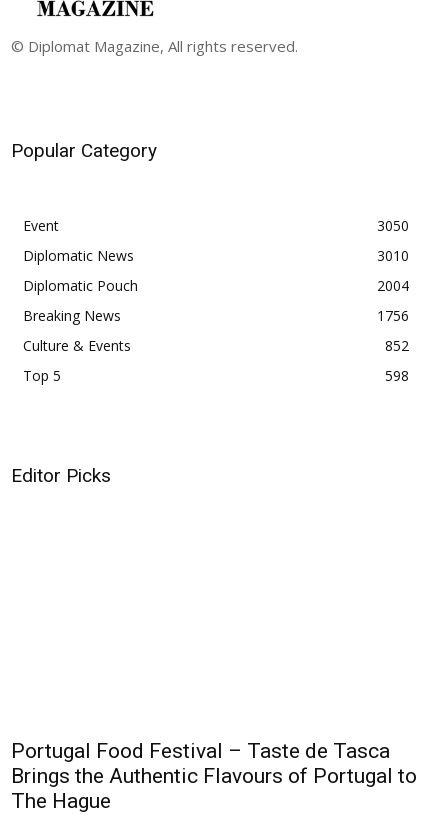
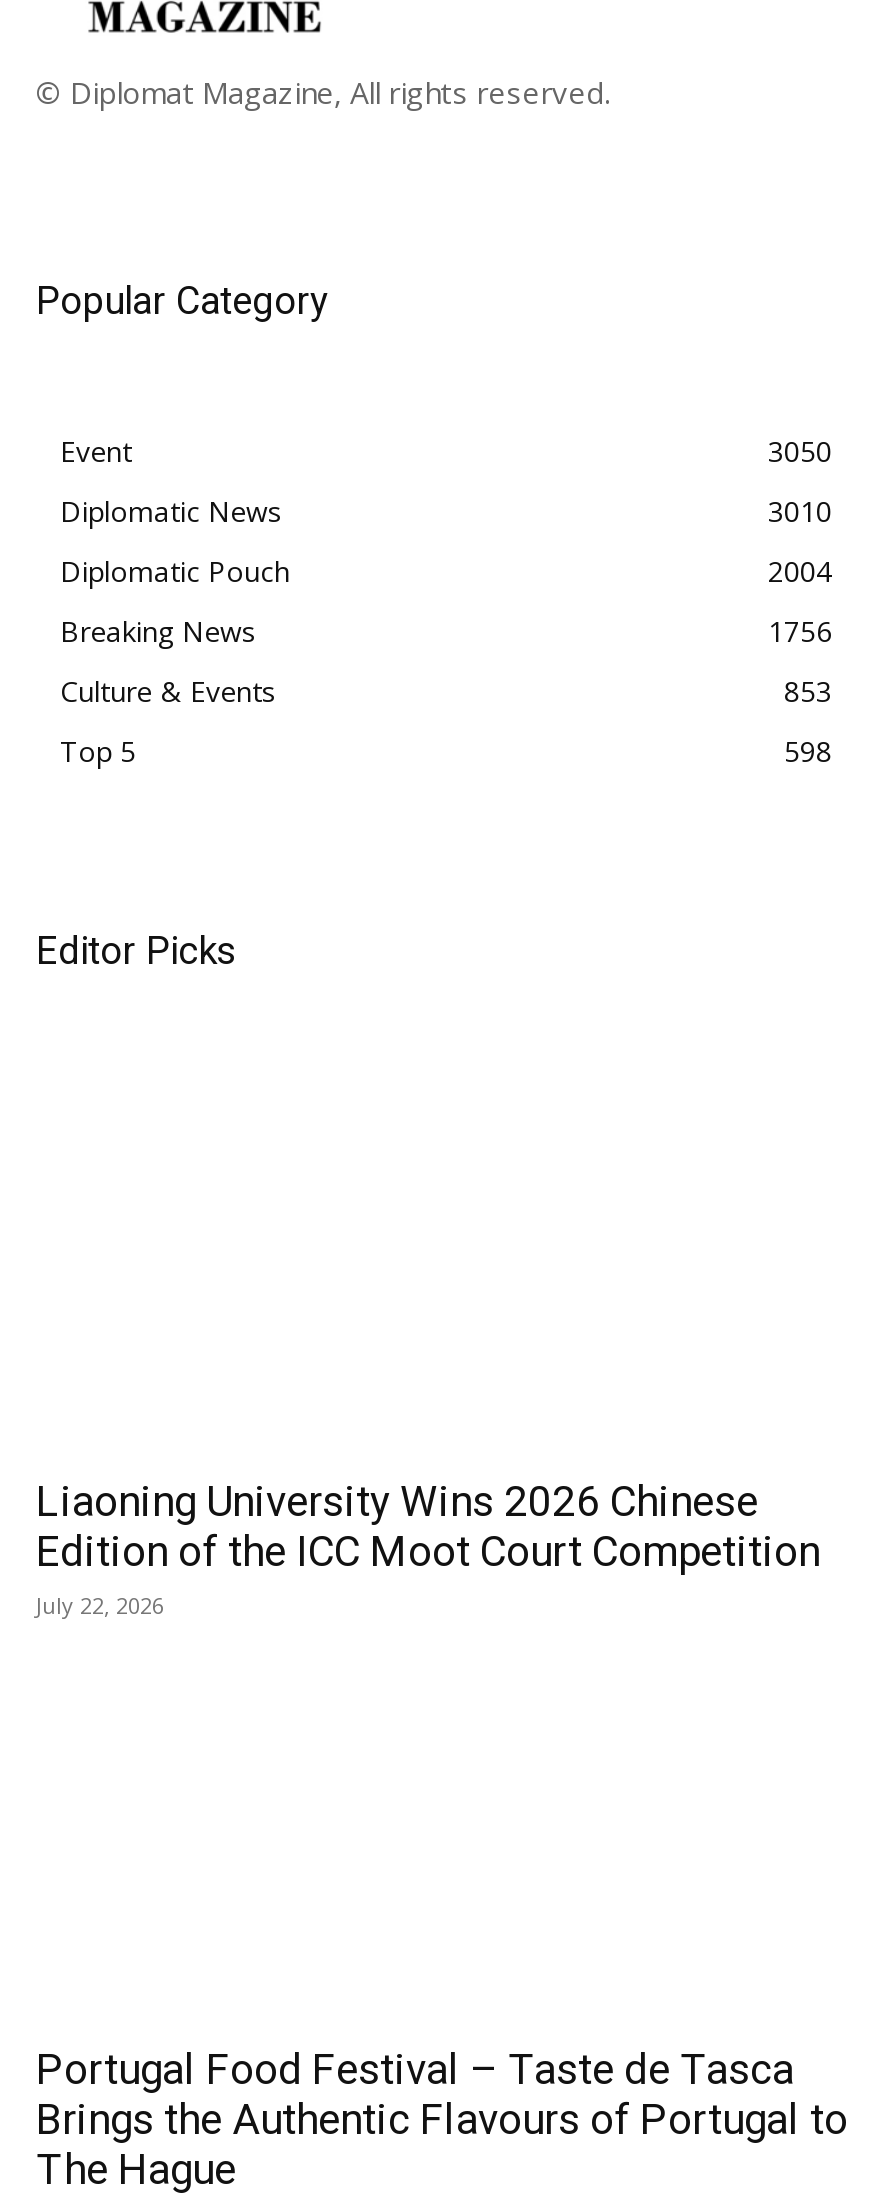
[385,336,409,355] 852 -> [784,672,832,710] 853
none -> [36,1478,820,1620] Liaoning University Wins 2026 Chinese | Edition of the ICC Moot Court Competition | July 22, 2026

